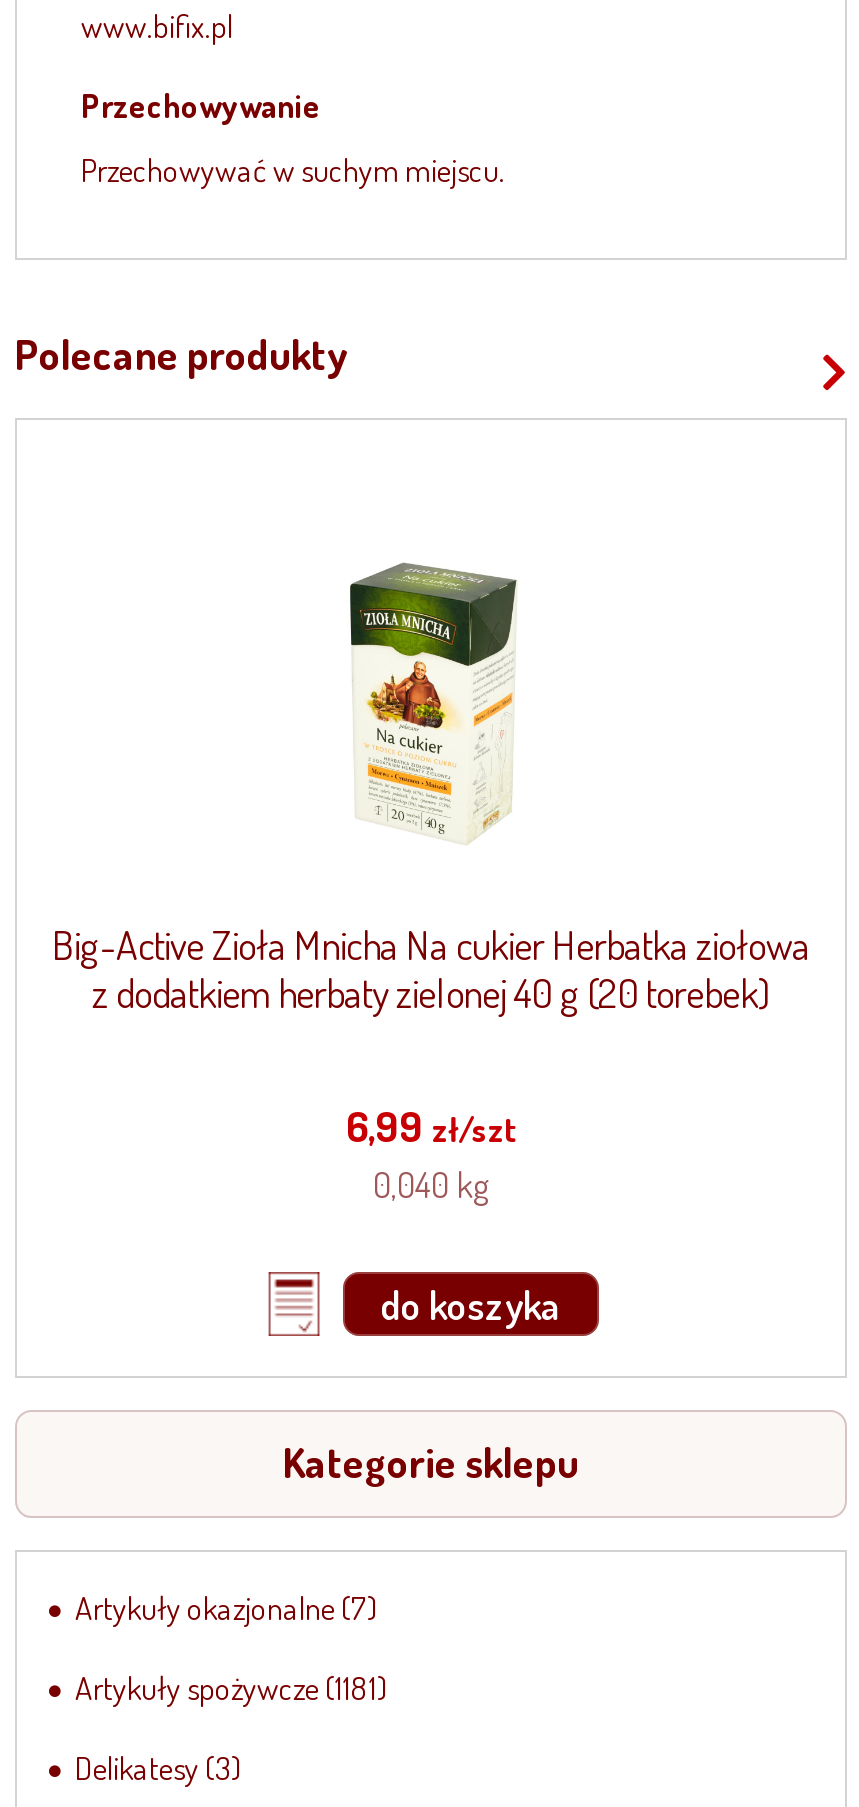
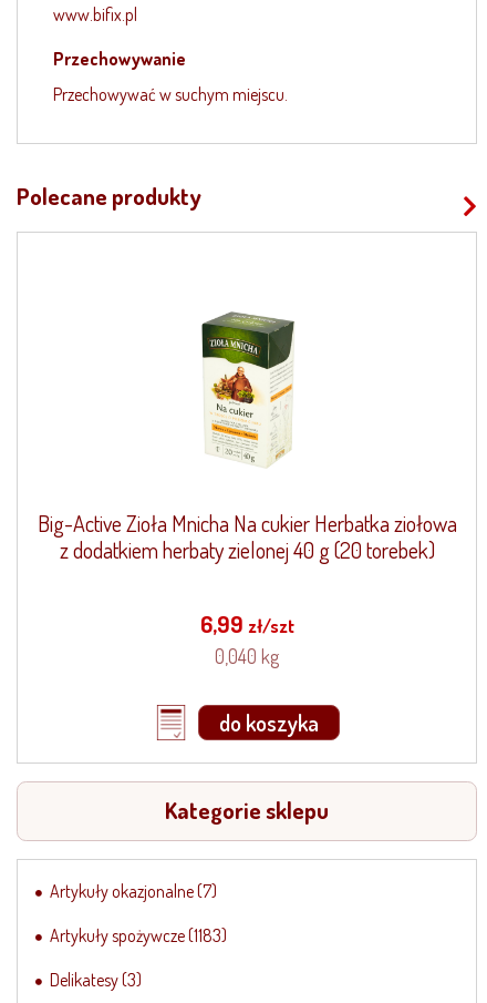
[75,1668,387,1708] Artykuły spożywcze (1181) -> [50,924,227,946] Artykuły spożywcze (1183)

